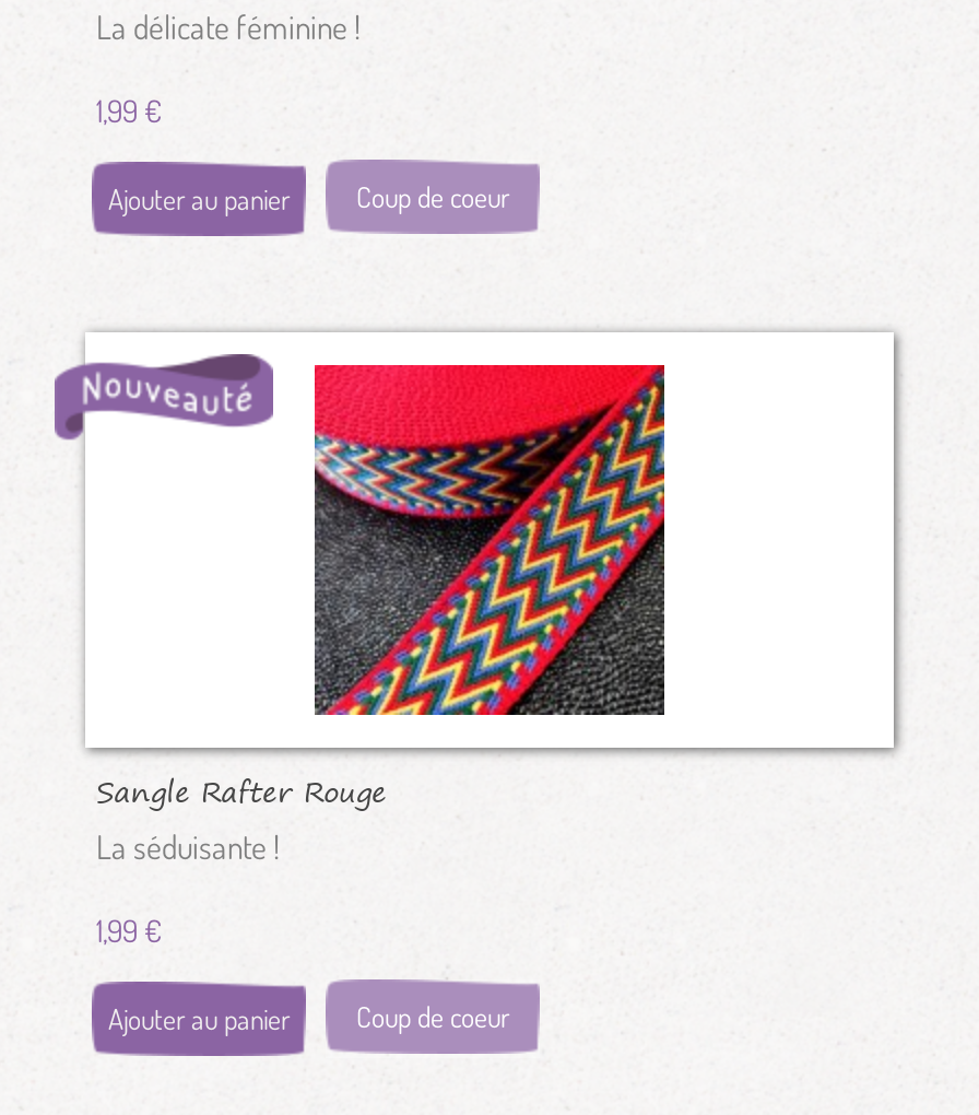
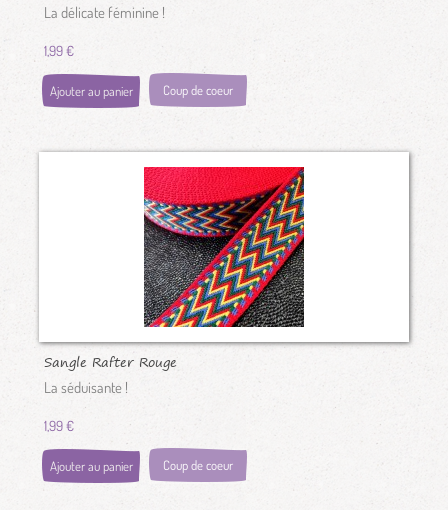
[52,352,275,442] [image] -> none

